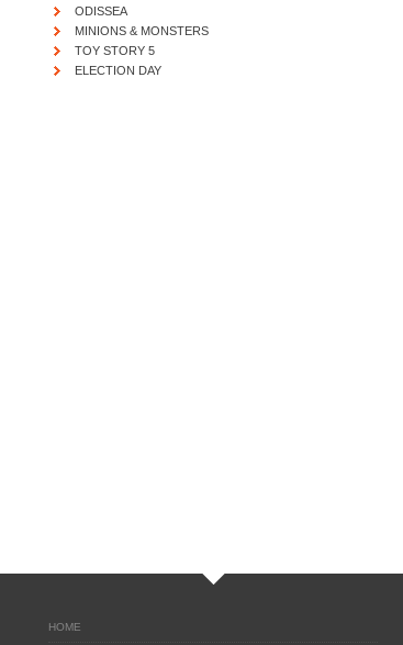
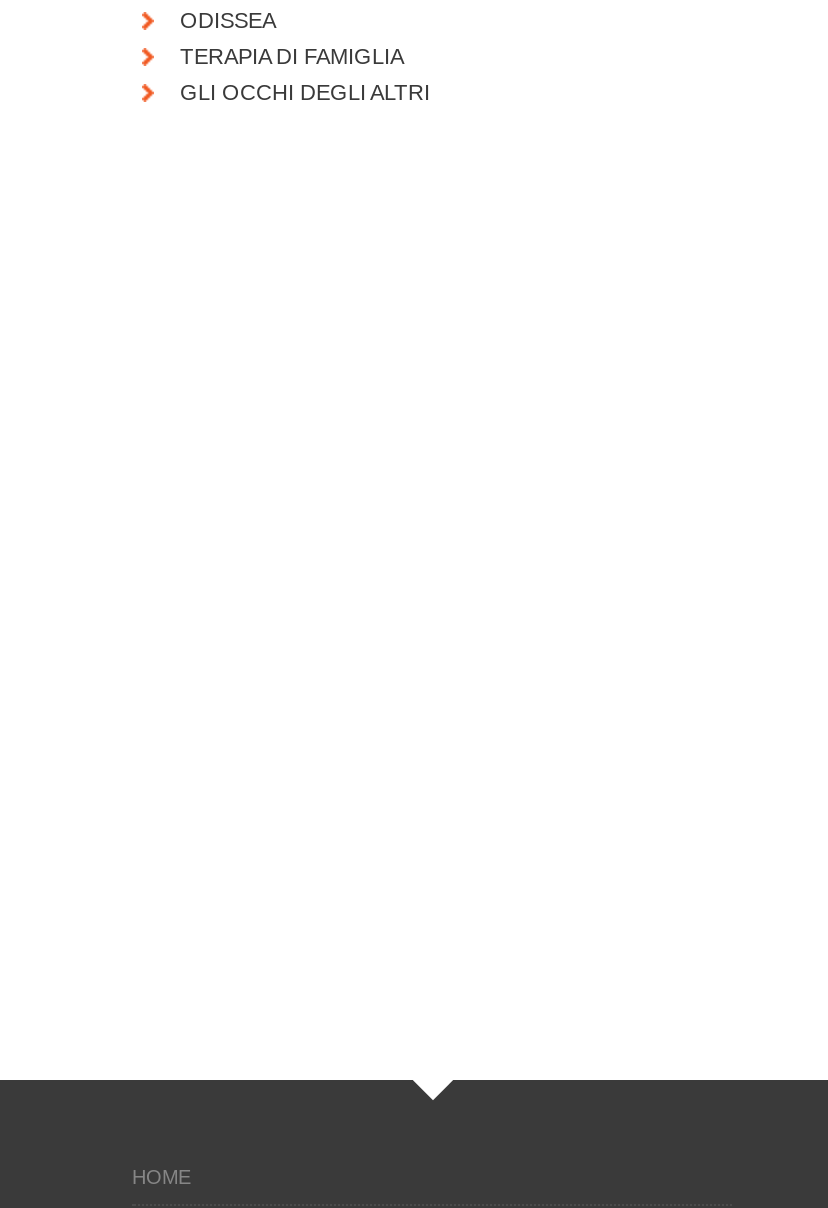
[75,24,209,77] MINIONS & MONSTERS | TOY STORY 5 | ELECTION DAY -> [180,44,430,104] TERAPIA DI FAMIGLIA | GLI OCCHI DEGLI ALTRI

